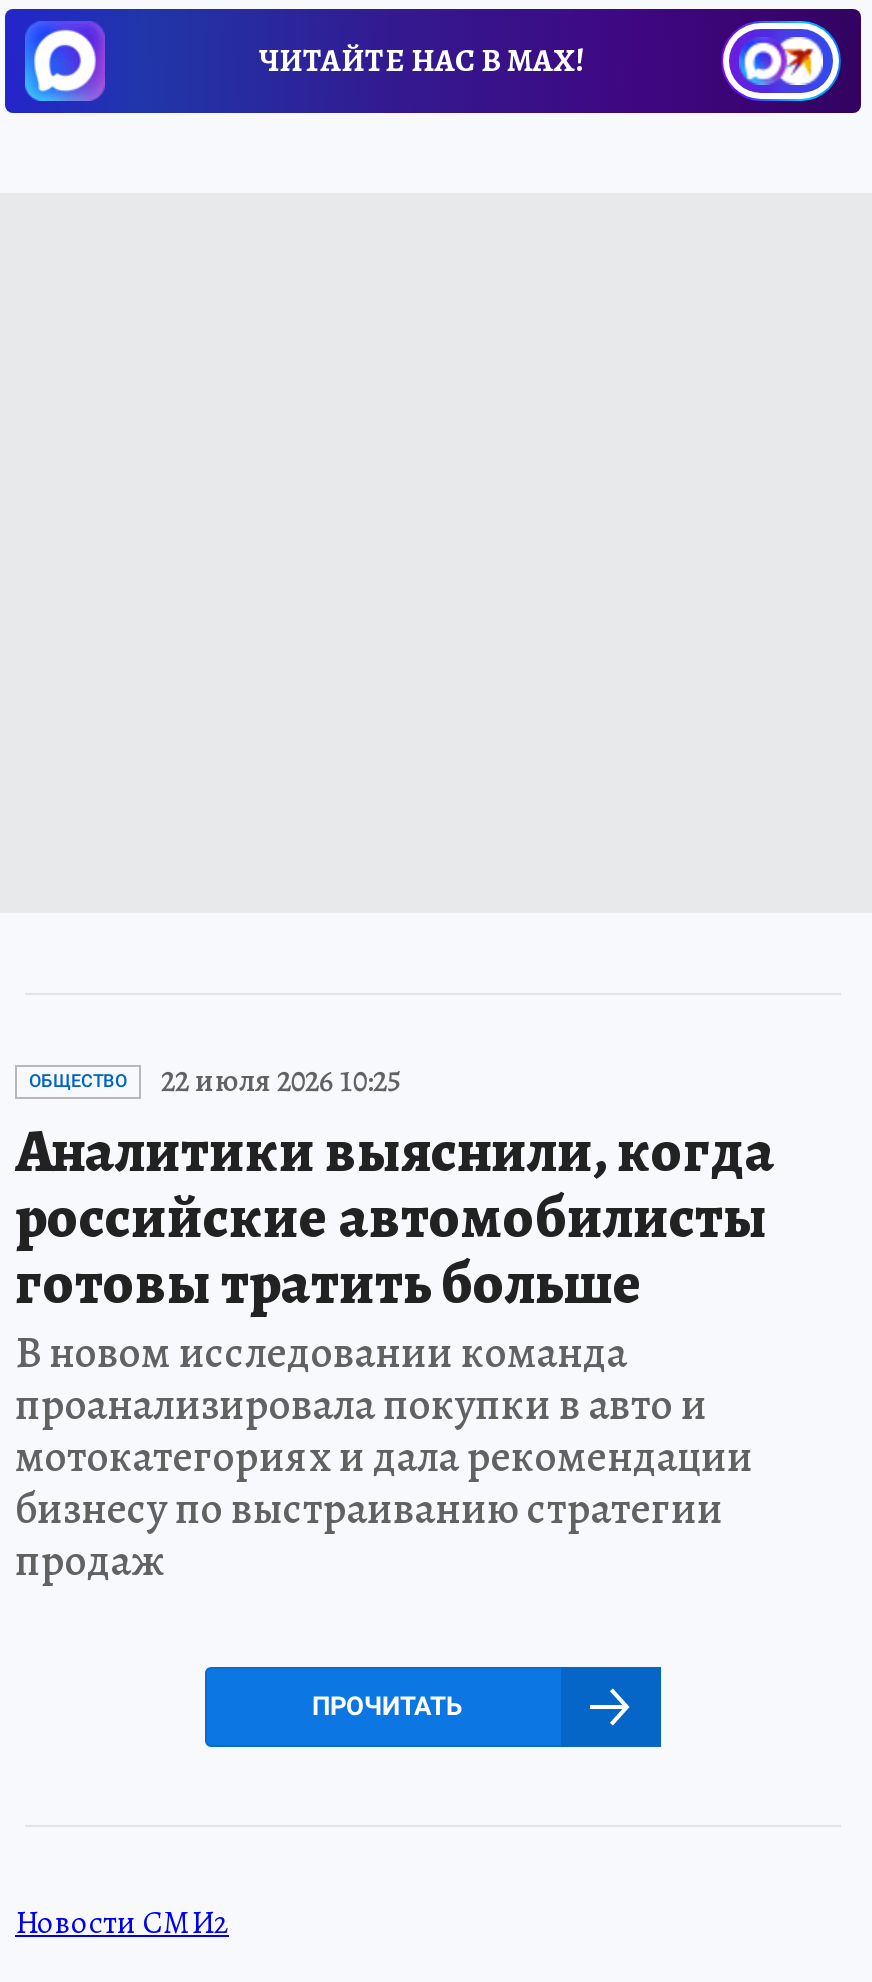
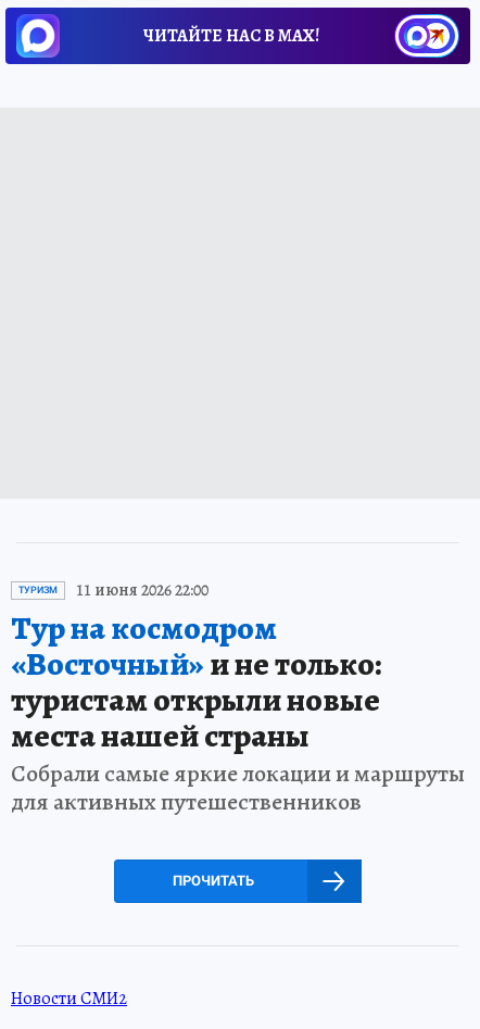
[15,1060,775,1592] ОБЩЕСТВО | 22 июля 2026 10:25 | Аналитики выяснили, когда | российские автомобилисты | готовы тратить больше | В новом исследовании команда | проанализировала покупки в авто и | мотокатегориях и дала рекомендации | бизнесу по выстраиванию стратегии | продаж -> [11,578,465,819] ТУРИЗМ | 11 июня 2026 22:00 | Тур на космодром | «Восточный»и не только: | туристам открыли новые | места нашей страны | Собрали самые яркие локации и маршруты | для активных путешественников

